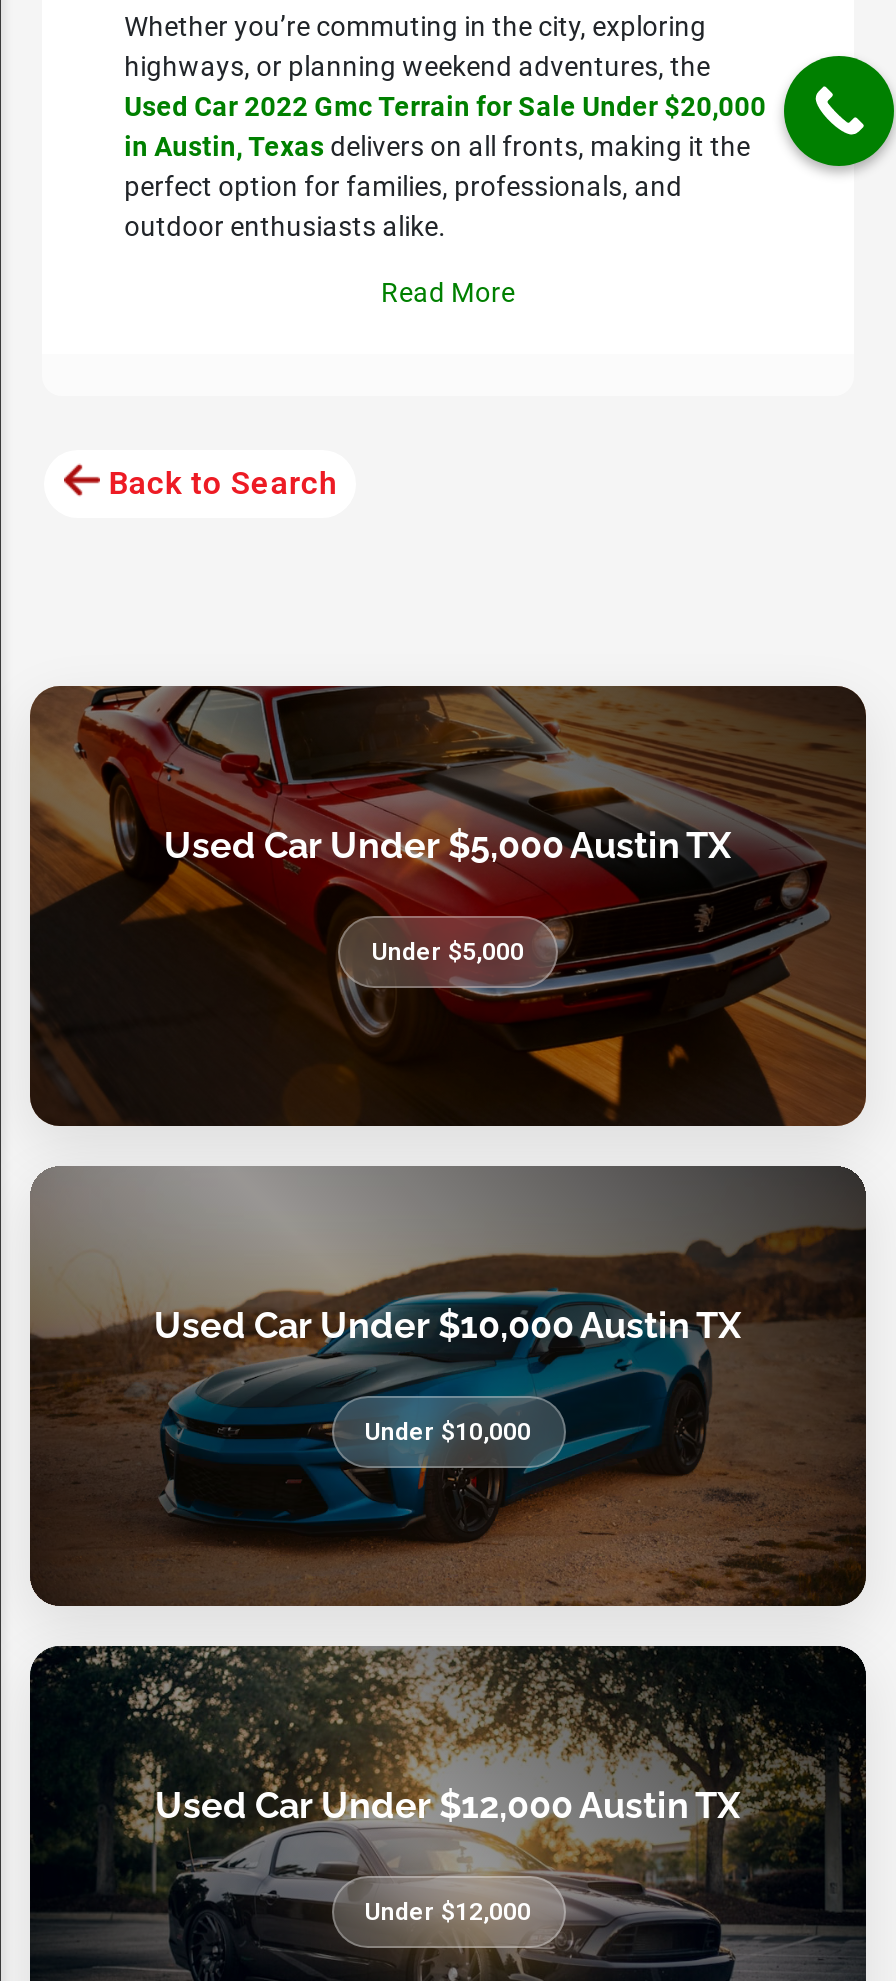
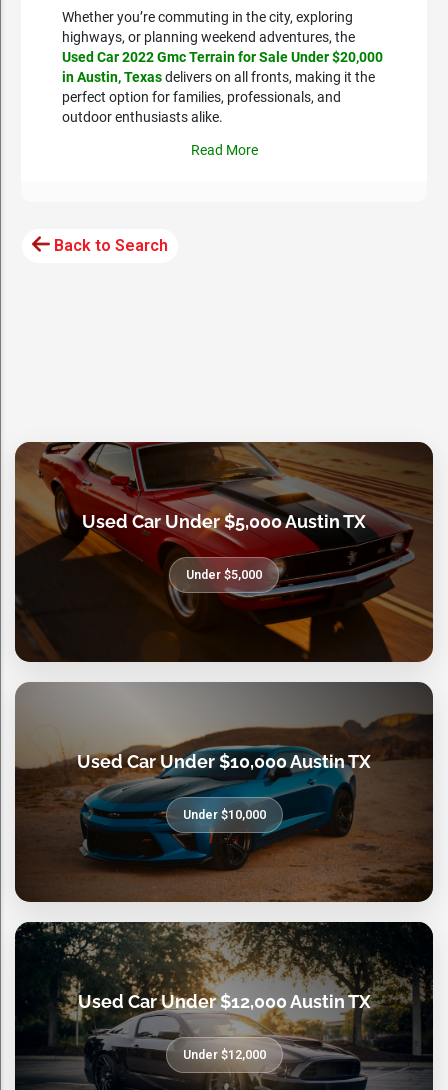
[780,54,890,174] [image] -> none

